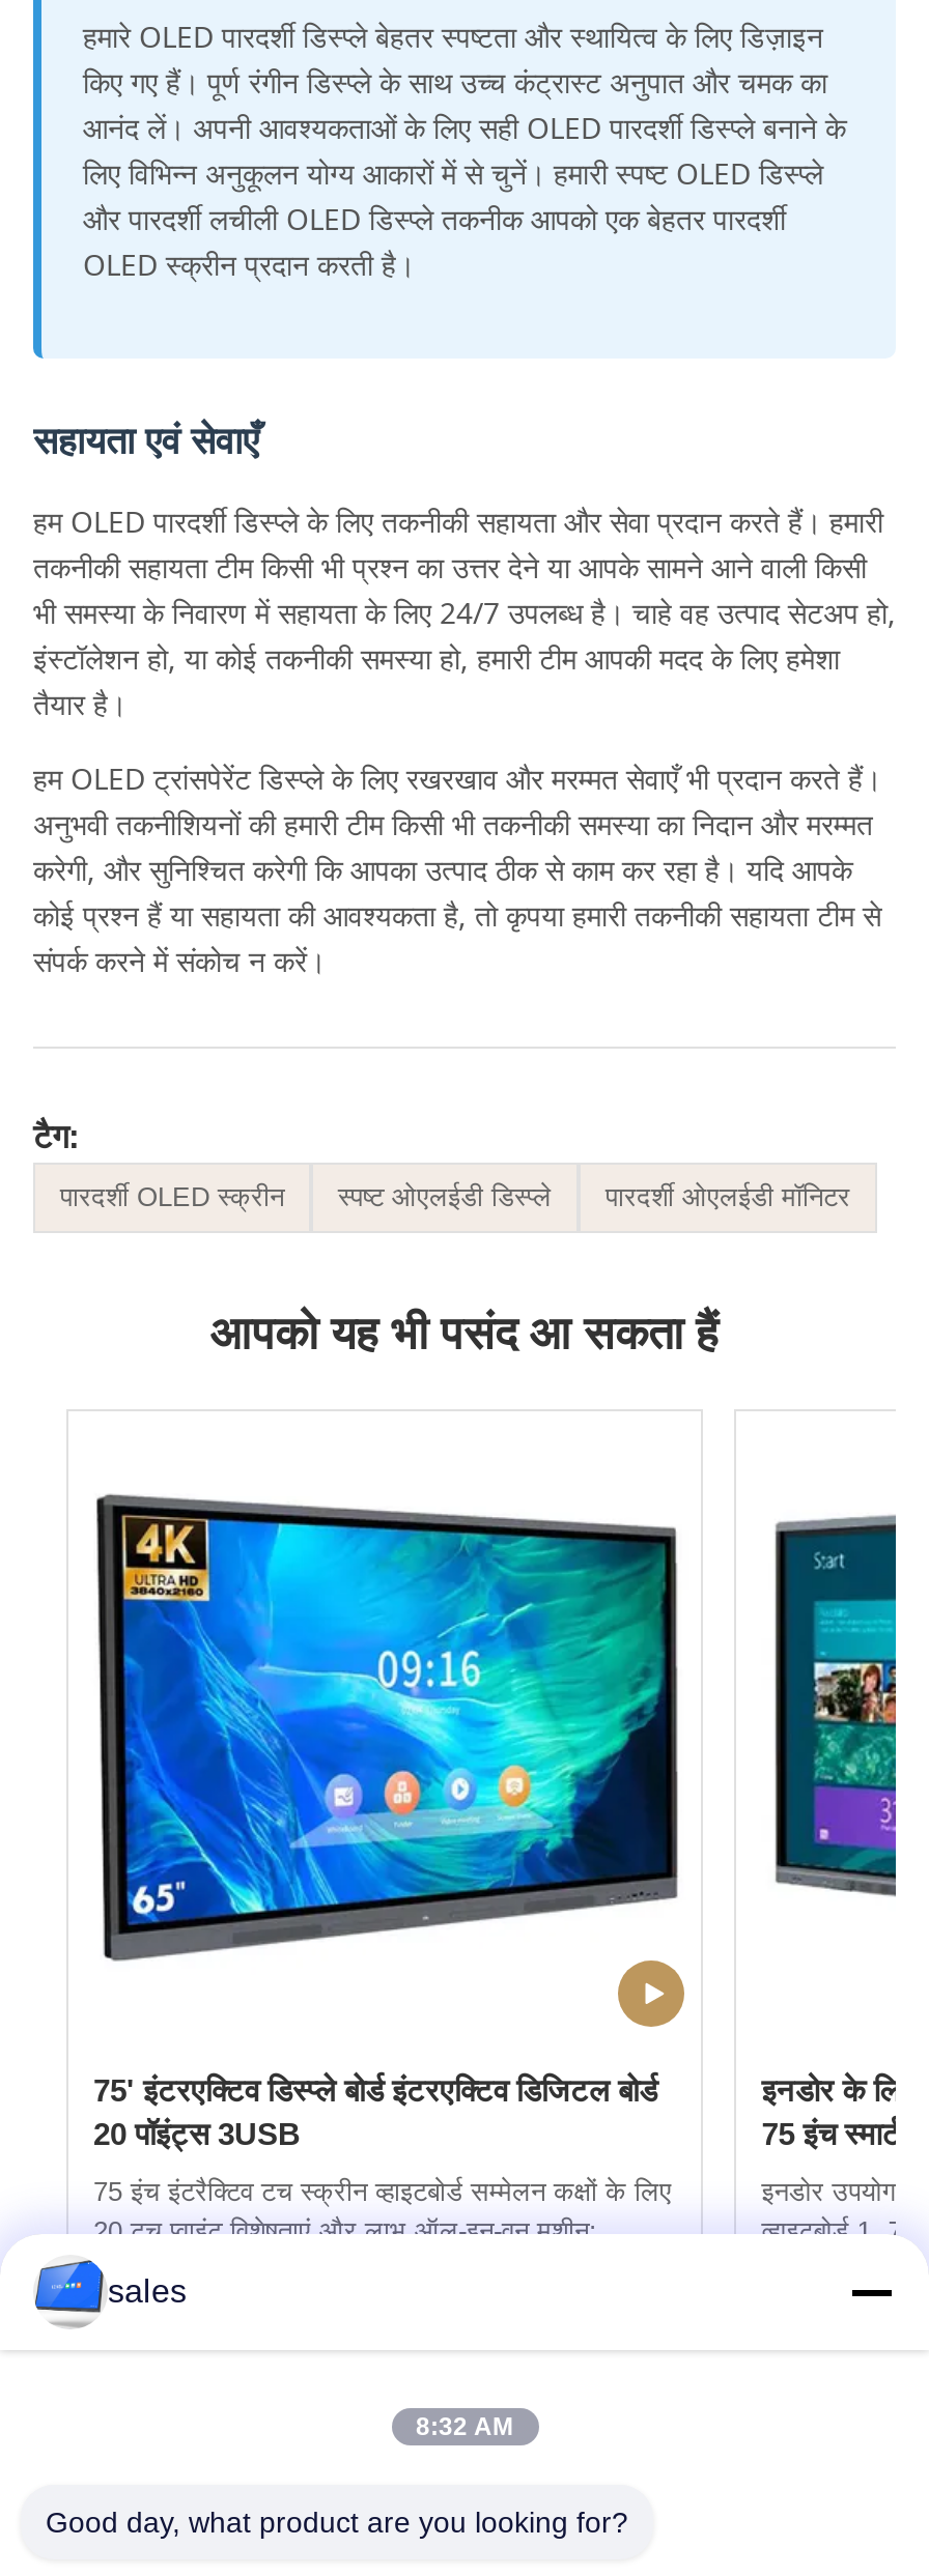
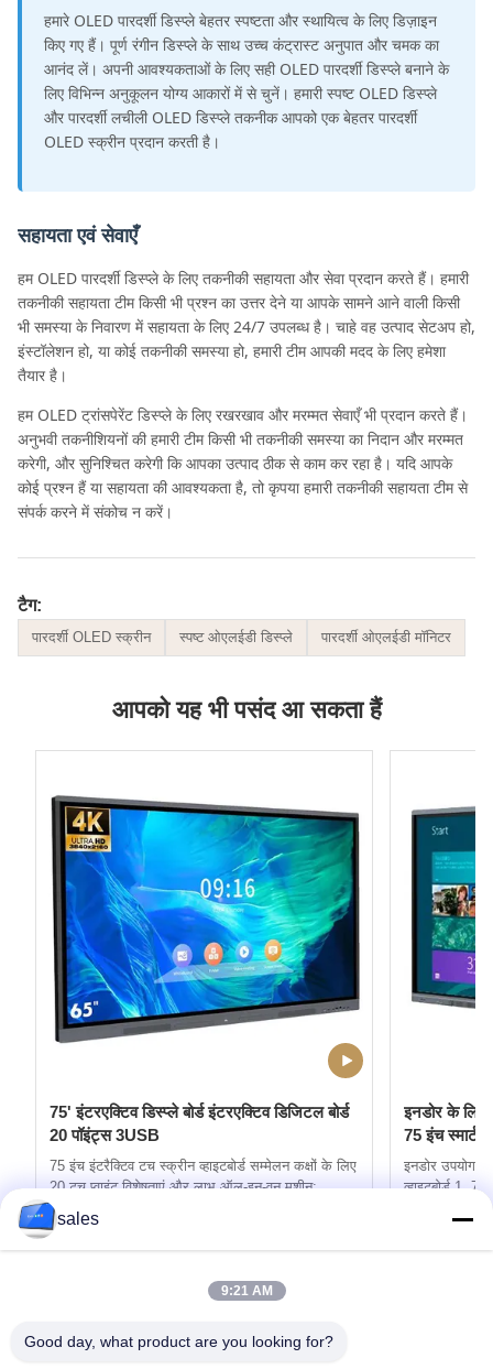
[416,2412,513,2441] 8:32 AM -> [221,1283,272,1299] 9:21 AM

